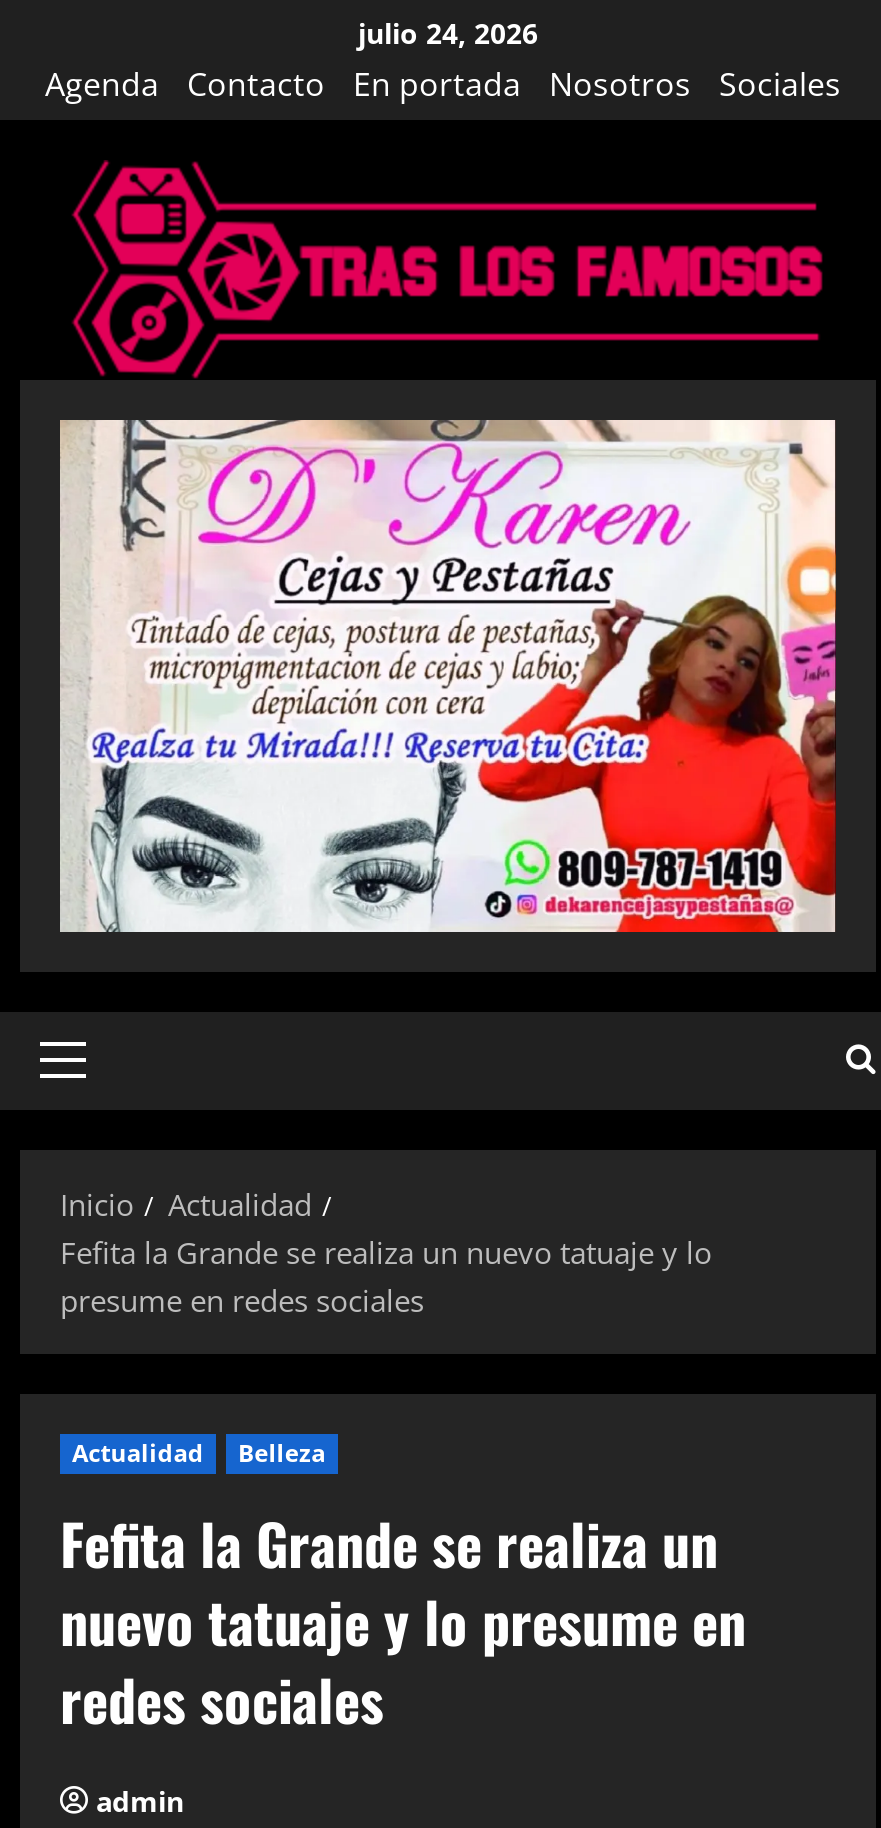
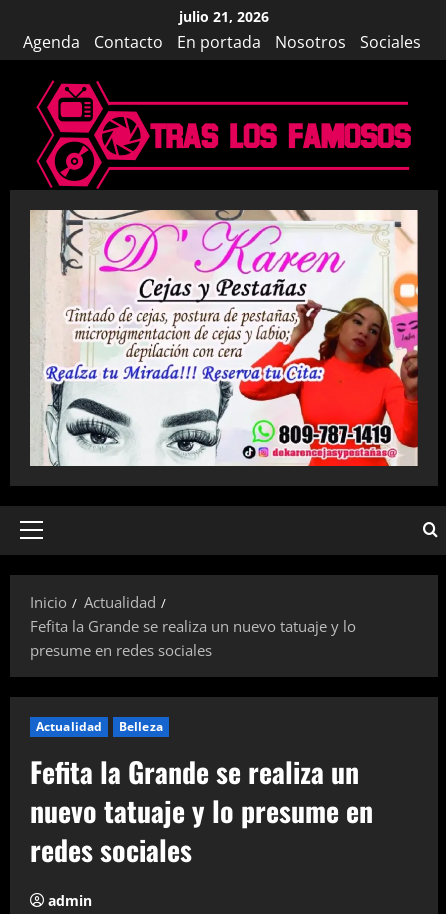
[358,14,538,52] julio 24, 2026 -> [179,7,269,26] julio 21, 2026

